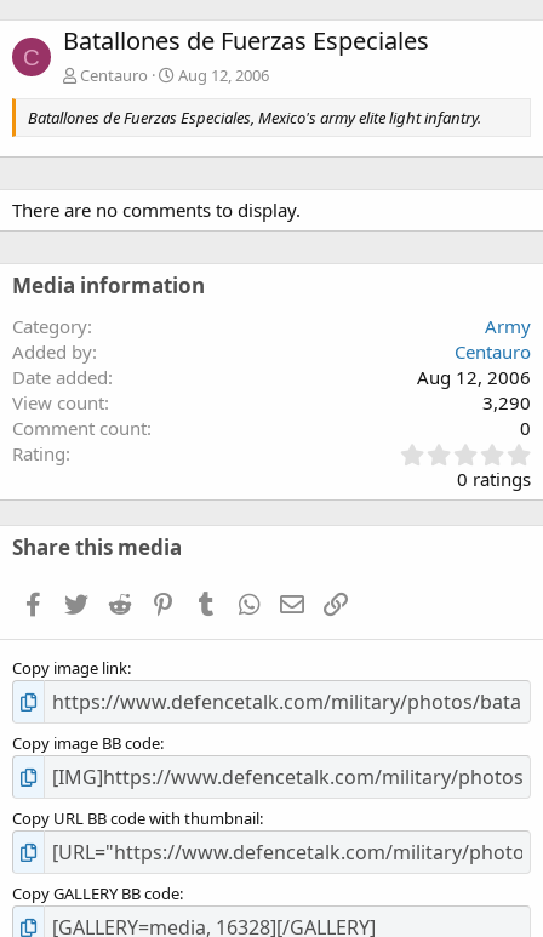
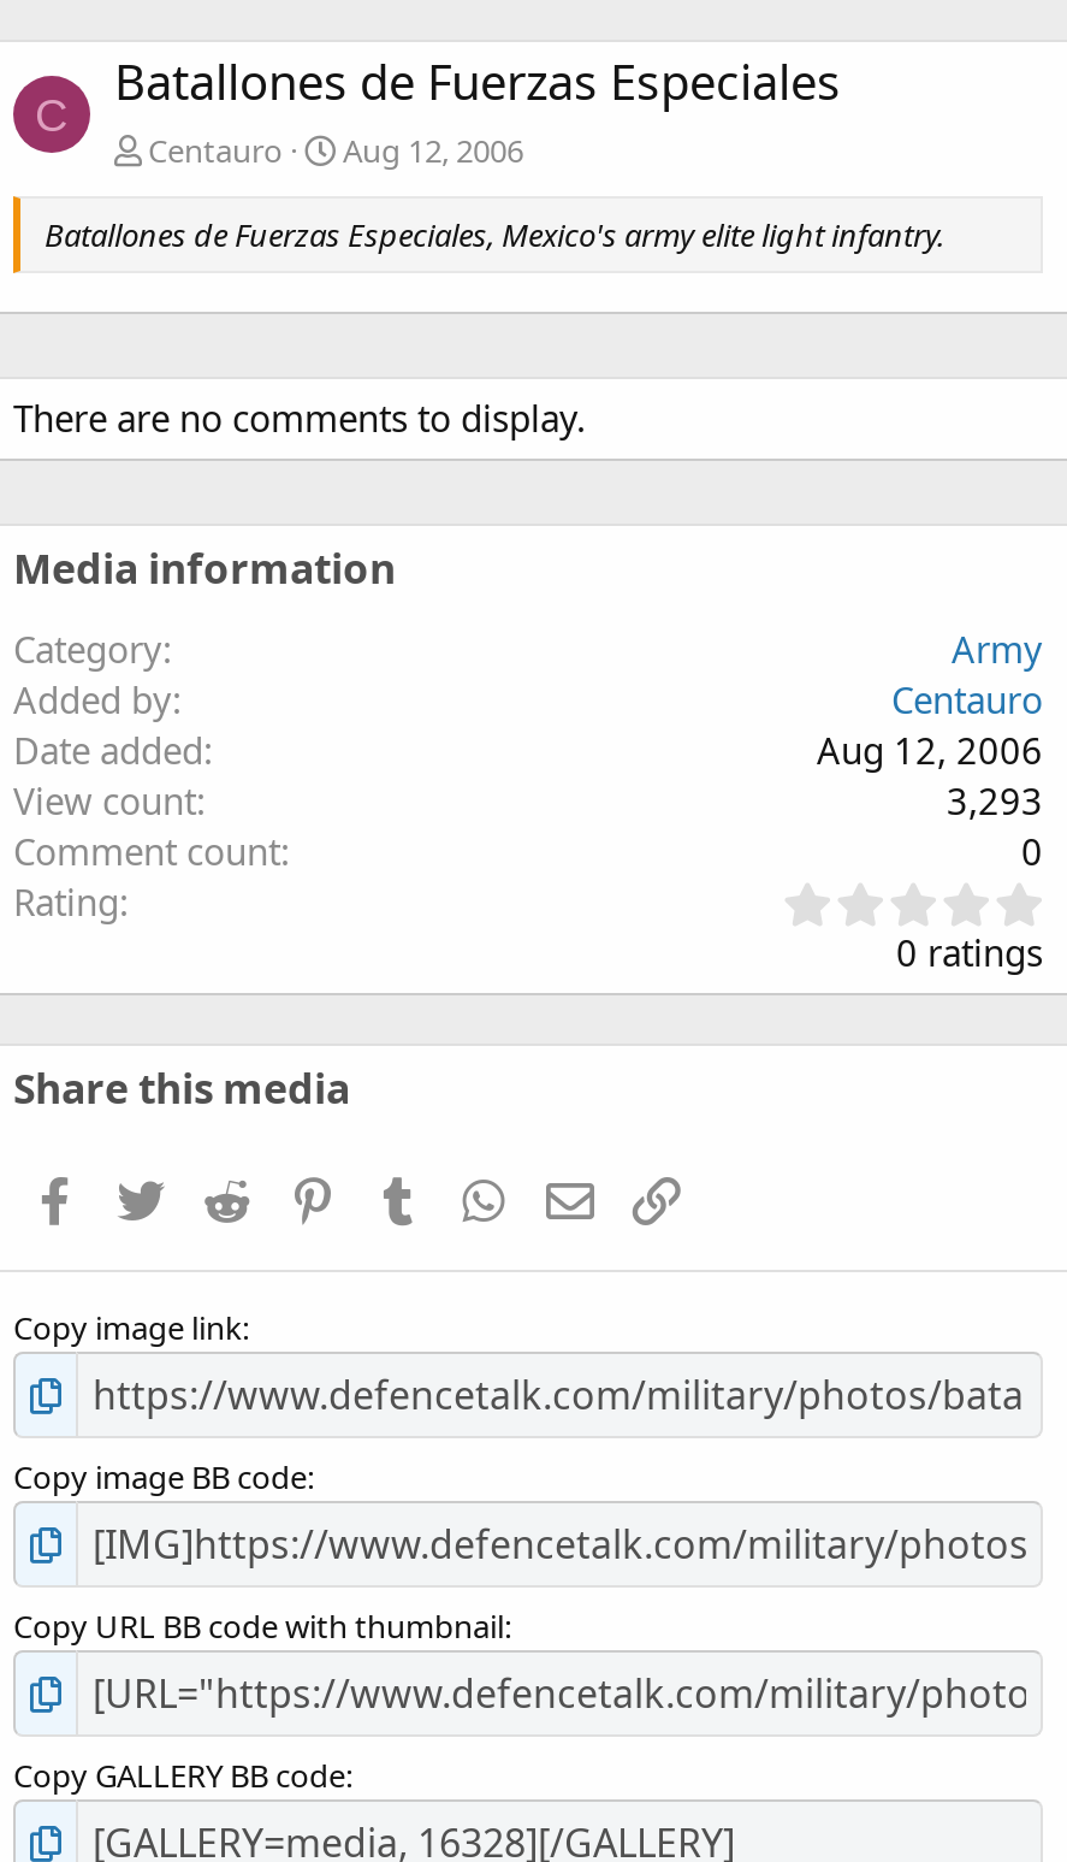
[482,391,531,415] 3,290 -> [947,777,1043,825] 3,293

